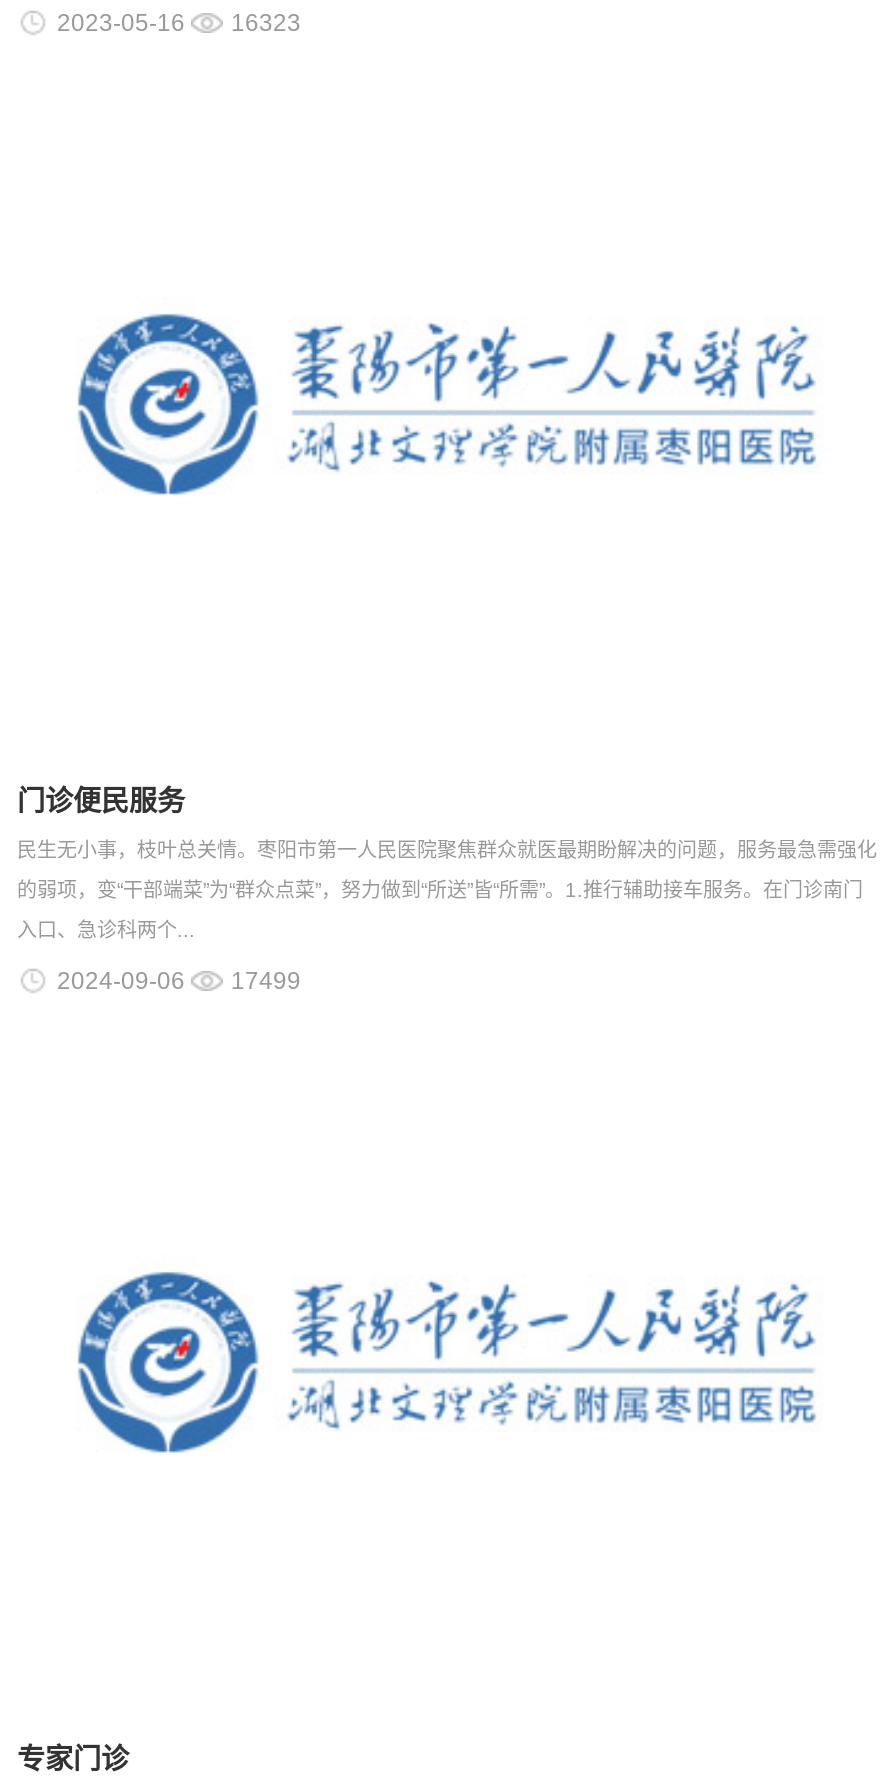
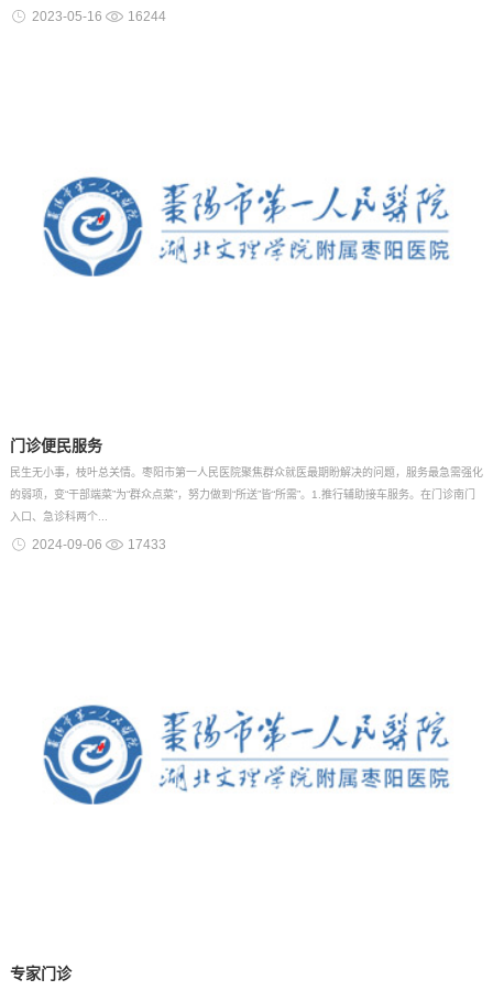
[57,9,301,37] 2023-05-16 16323 -> [32,9,166,24] 2023-05-16 16244
[57,967,301,995] 2024-09-06 17499 -> [32,537,166,552] 2024-09-06 17433

